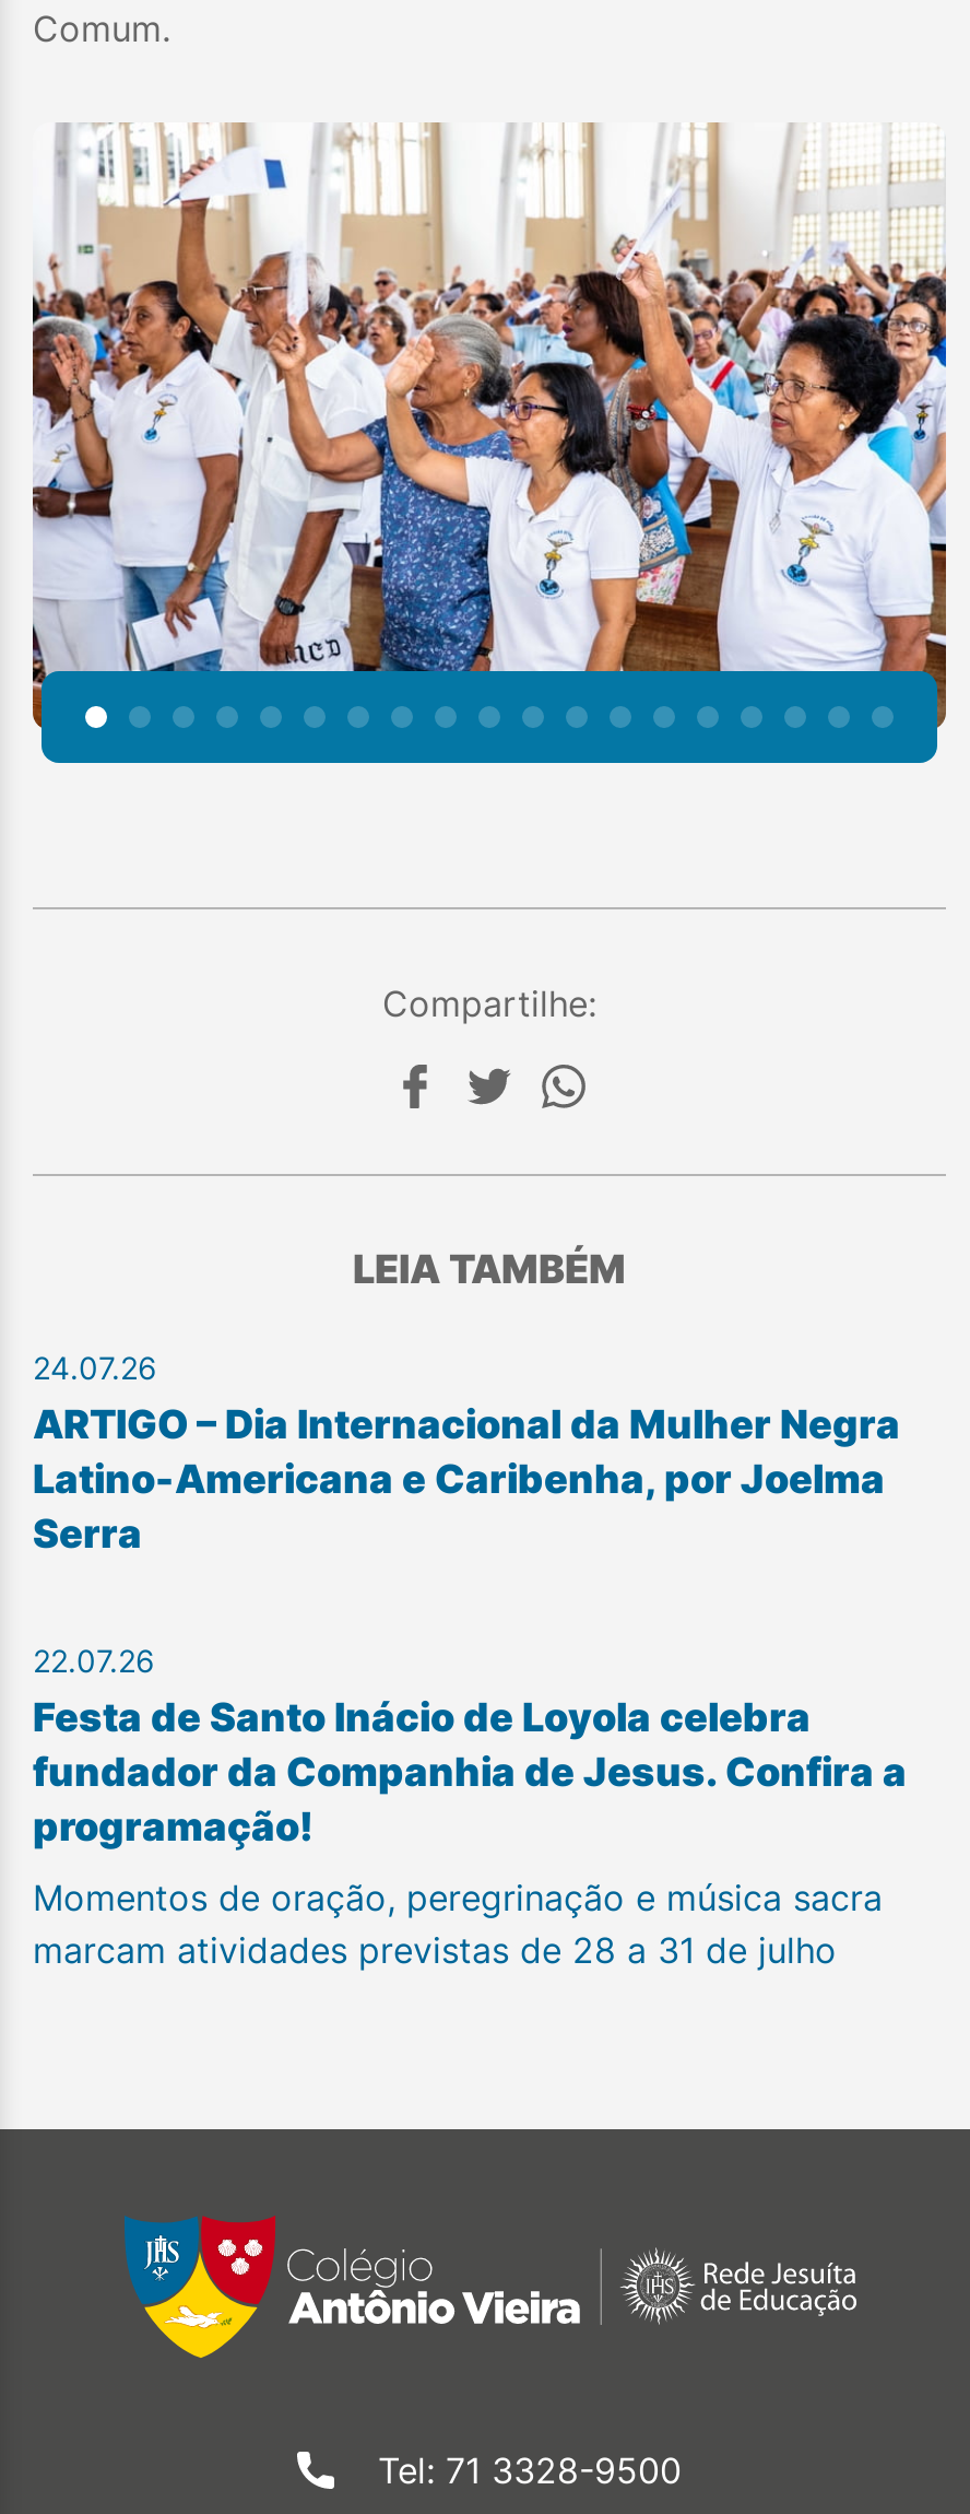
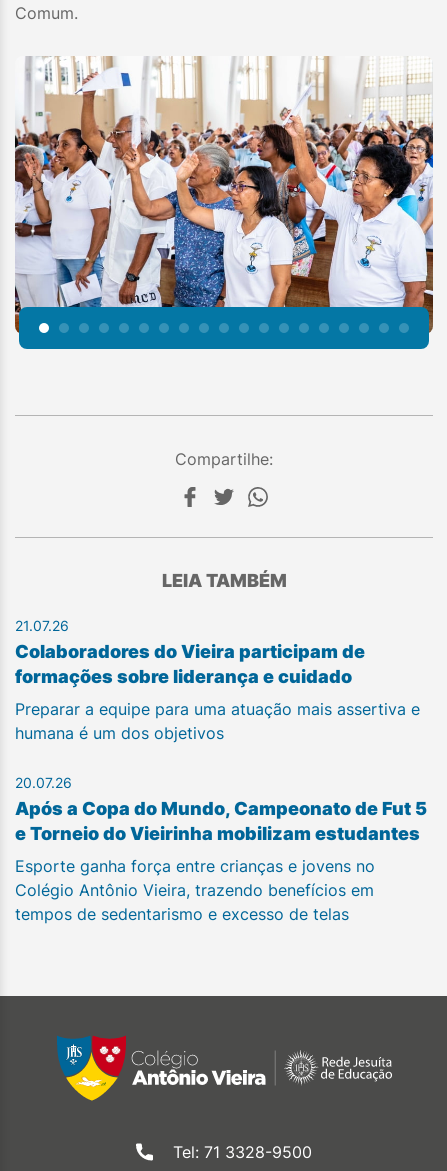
[33,1349,907,1973] 24.07.26 | ARTIGO – Dia Internacional da Mulher Negra | Latino-Americana e Caribenha, por Joelma | Serra | 22.07.26 | Festa de Santo Inácio de Loyola celebra | fundador da Companhia de Jesus. Confira a | programação! | Momentos de oração, peregrinação e música sacra | marcam atividades previstas de 28 a 31 de julho -> [15,617,427,924] 21.07.26 | Colaboradores do Vieira participam de | formações sobre liderança e cuidado | Preparar a equipe para uma atuação mais assertiva e | humana é um dos objetivos | 20.07.26 | Após a Copa do Mundo, Campeonato de Fut 5 | e Torneio do Vieirinha mobilizam estudantes | Esporte ganha força entre crianças e jovens no | Colégio Antônio Vieira, trazendo benefícios em | tempos de sedentarismo e excesso de telas

